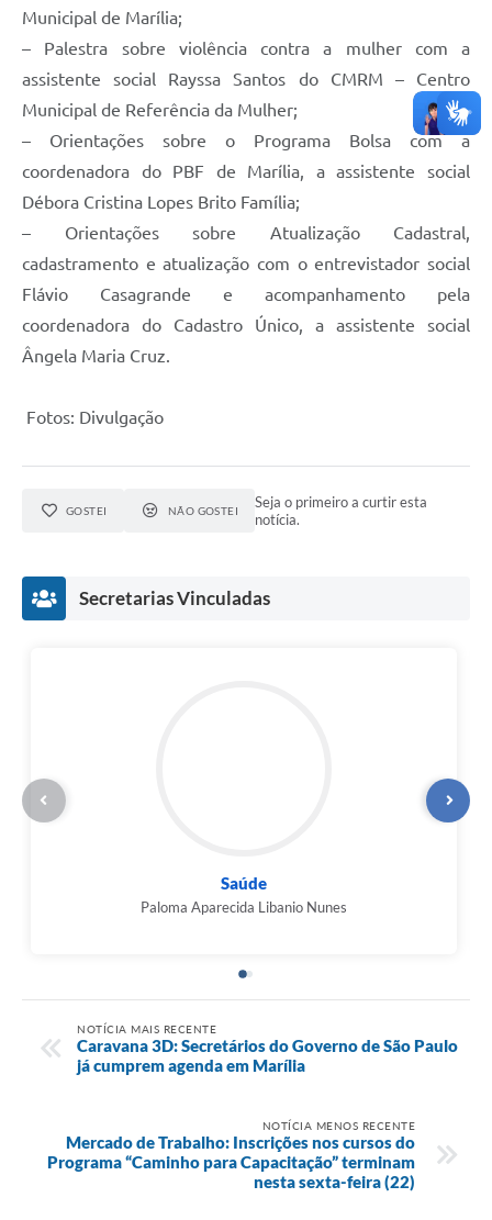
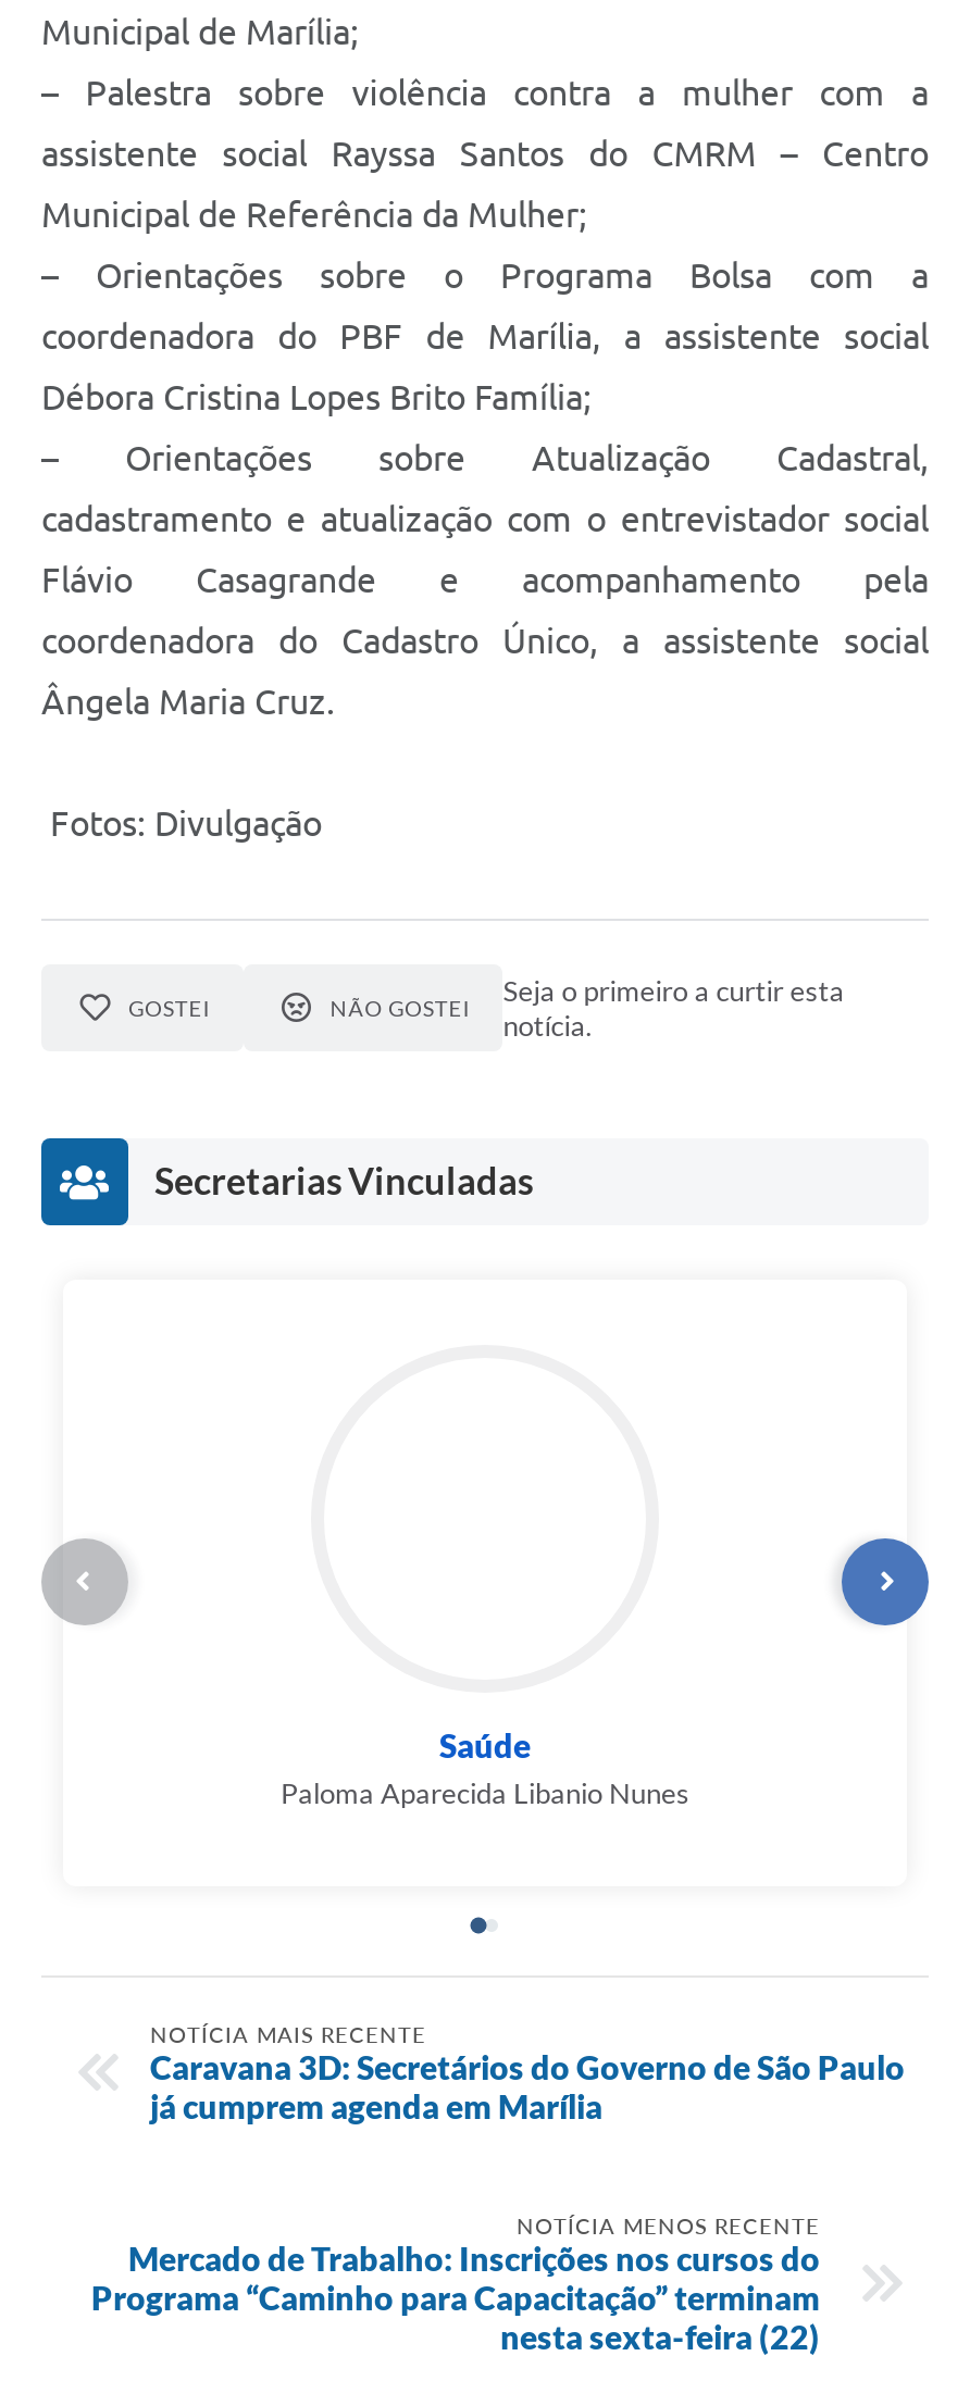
[412,90,482,136] [image] -> none

